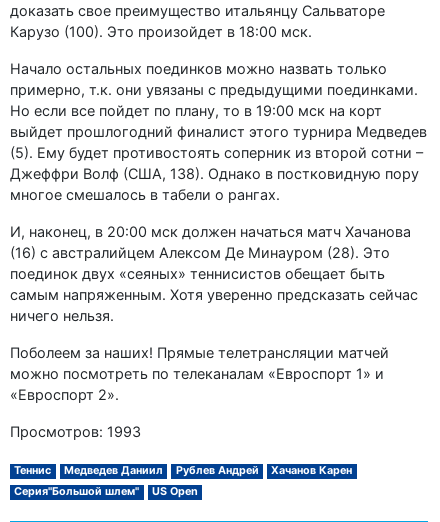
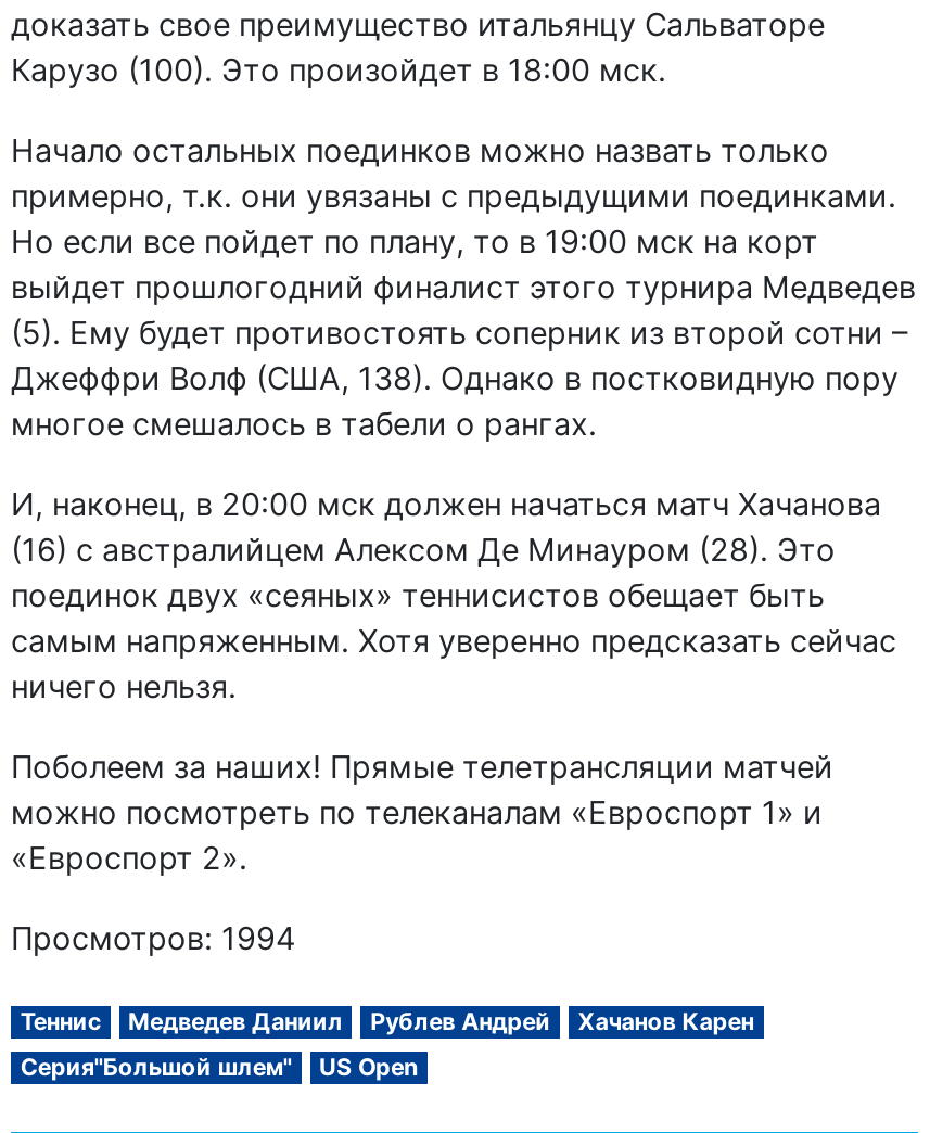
[10,423,141,440] Просмотров: 1993 -> [11,919,295,956] Просмотров: 1994

